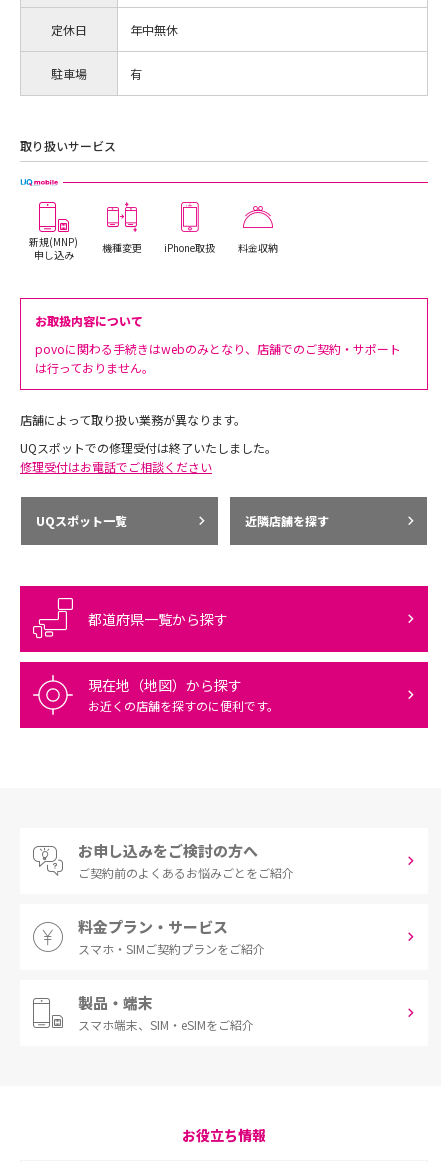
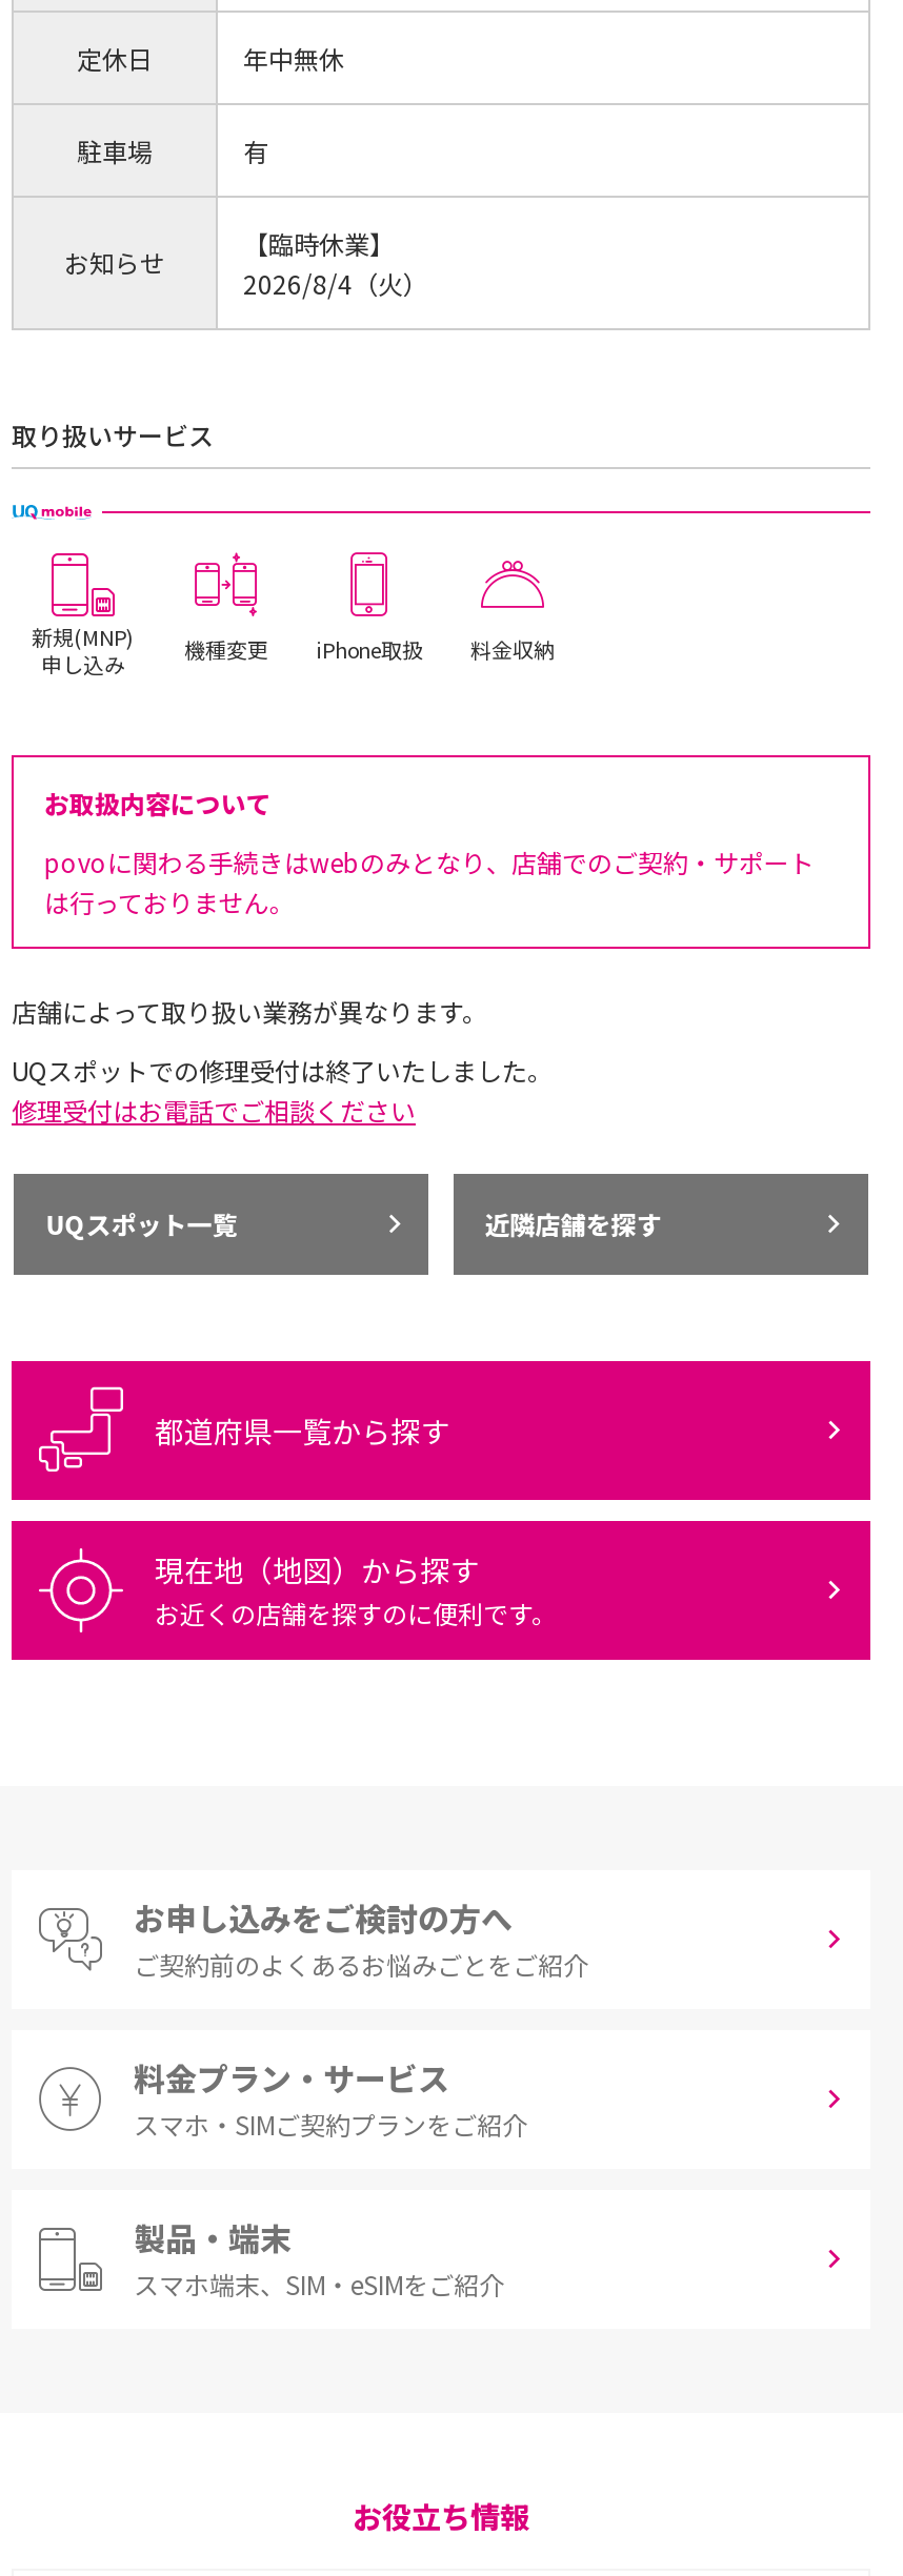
none -> [64,243,165,279] お知らせ
none -> [243,224,428,300] 【臨時休業】 | 2026/8/4（火）

